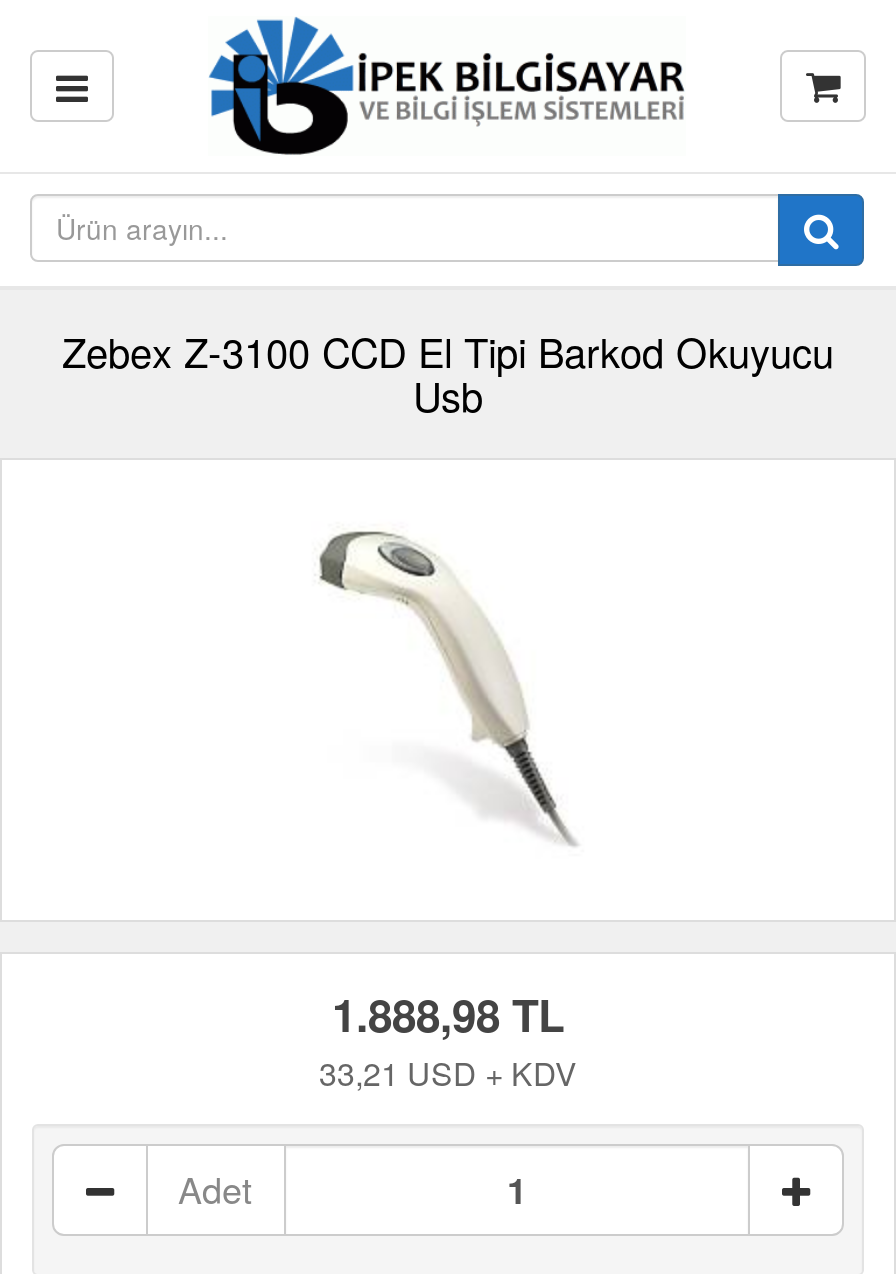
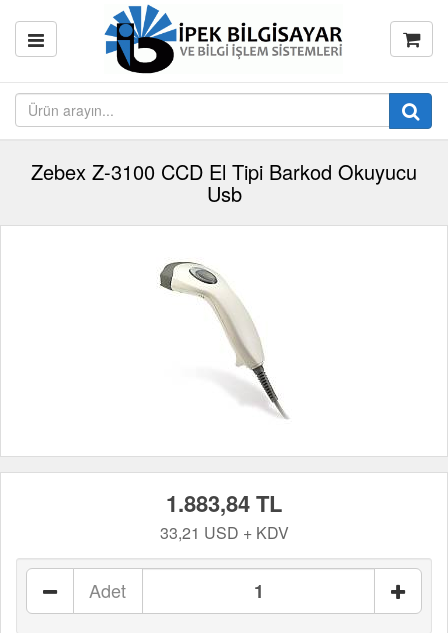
[332,982,564,1046] 1.888,98 TL -> [166,487,282,519] 1.883,84 TL

